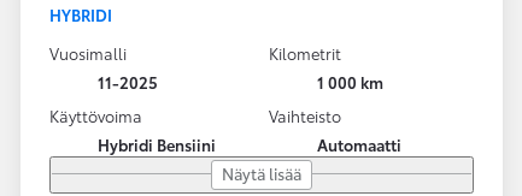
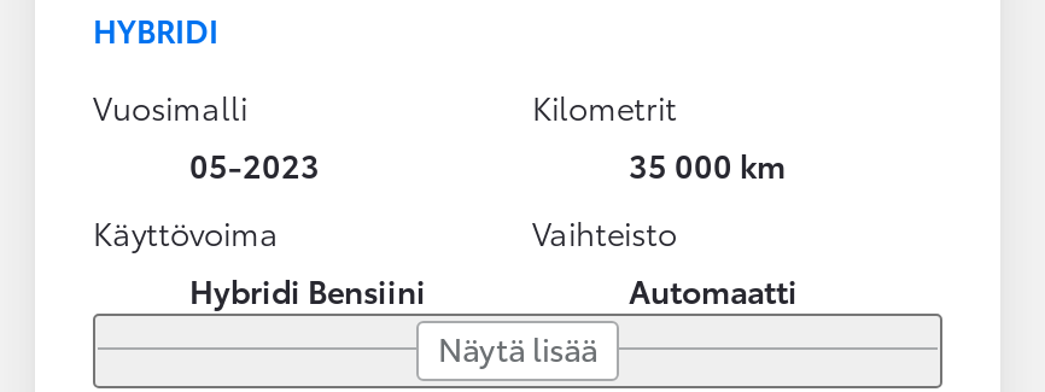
[98,71,158,92] 11-2025 -> [189,142,320,185] 05-2023
[317,71,383,92] 1 000 km -> [629,142,786,185] 35 000 km

